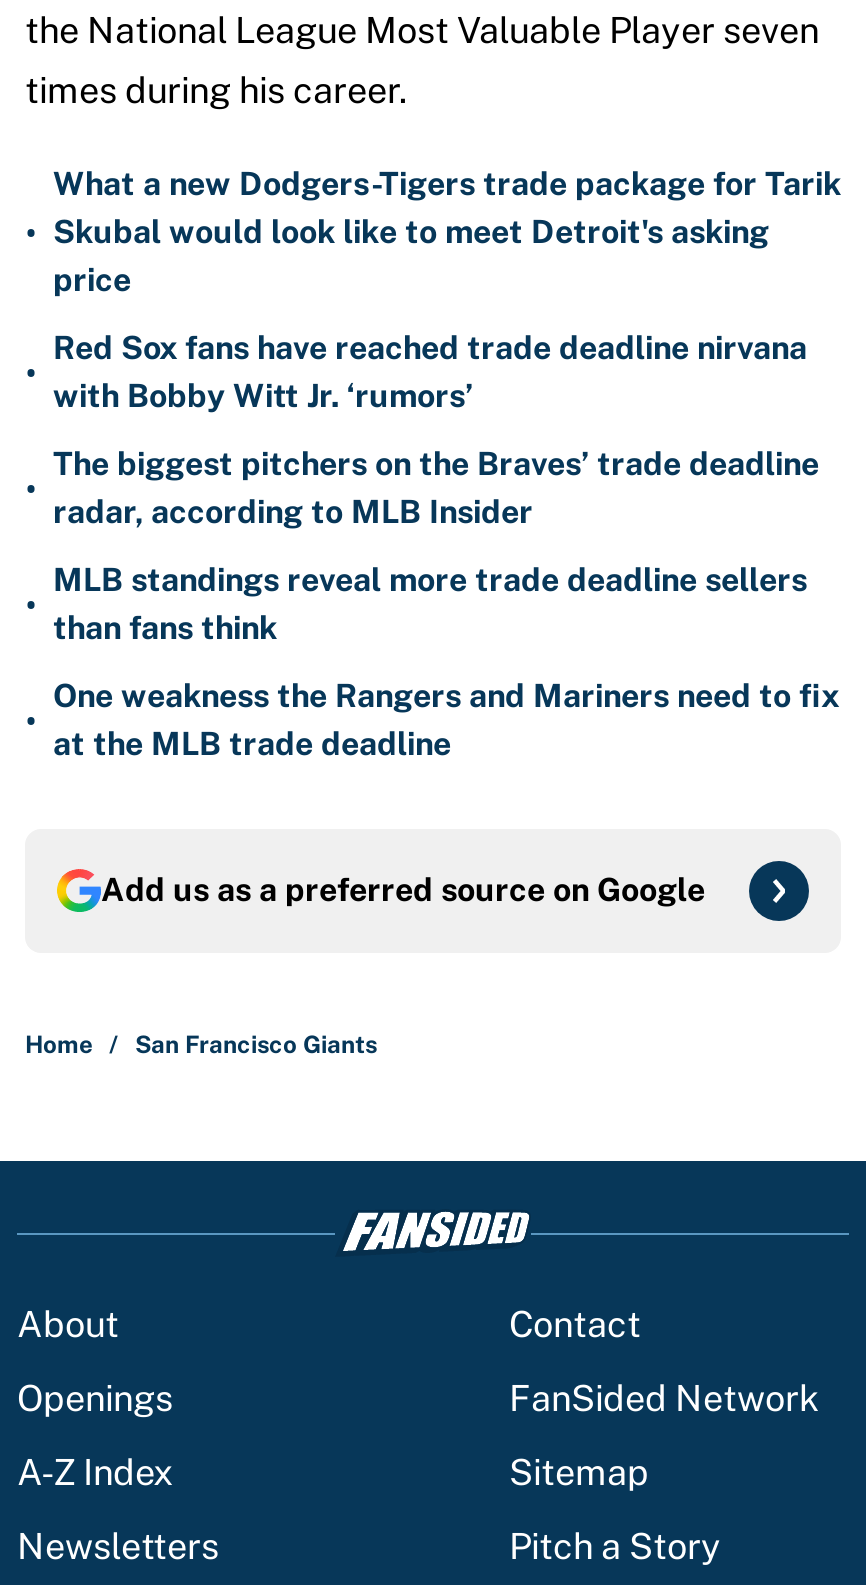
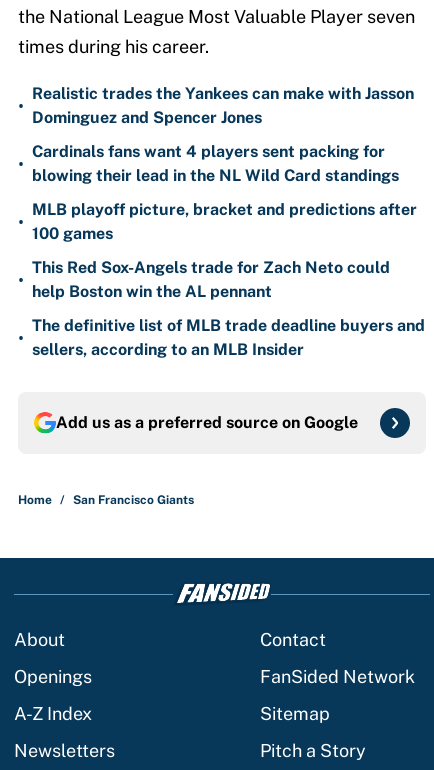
[53,165,841,299] What a new Dodgers-Tigers trade package for Tarik | Skubal would look like to meet Detroit's asking | price -> [32,84,414,127] Realistic trades the Yankees can make with Jasson | Dominguez and Spencer Jones
[53,329,807,415] Red Sox fans have reached trade deadline nirvana | with Bobby Witt Jr. ‘rumors’ -> [32,142,399,185] Cardinals fans want 4 players sent packing for | blowing their lead in the NL Wild Card standings
[53,445,819,531] The biggest pitchers on the Braves’ trade deadline | radar, according to MLB Insider -> [32,200,417,243] MLB playoff picture, bracket and predictions after | 100 games
[53,561,807,647] MLB standings reveal more trade deadline sellers | than fans think -> [32,258,390,301] This Red Sox-Angels trade for Zach Neto could | help Boston win the AL pennant
[53,677,839,763] One weakness the Rangers and Mariners need to fix | at the MLB trade deadline -> [32,316,425,359] The definitive list of MLB trade deadline buyers and | sellers, according to an MLB Insider

